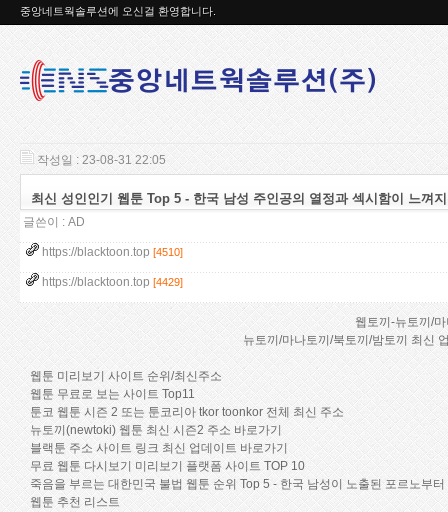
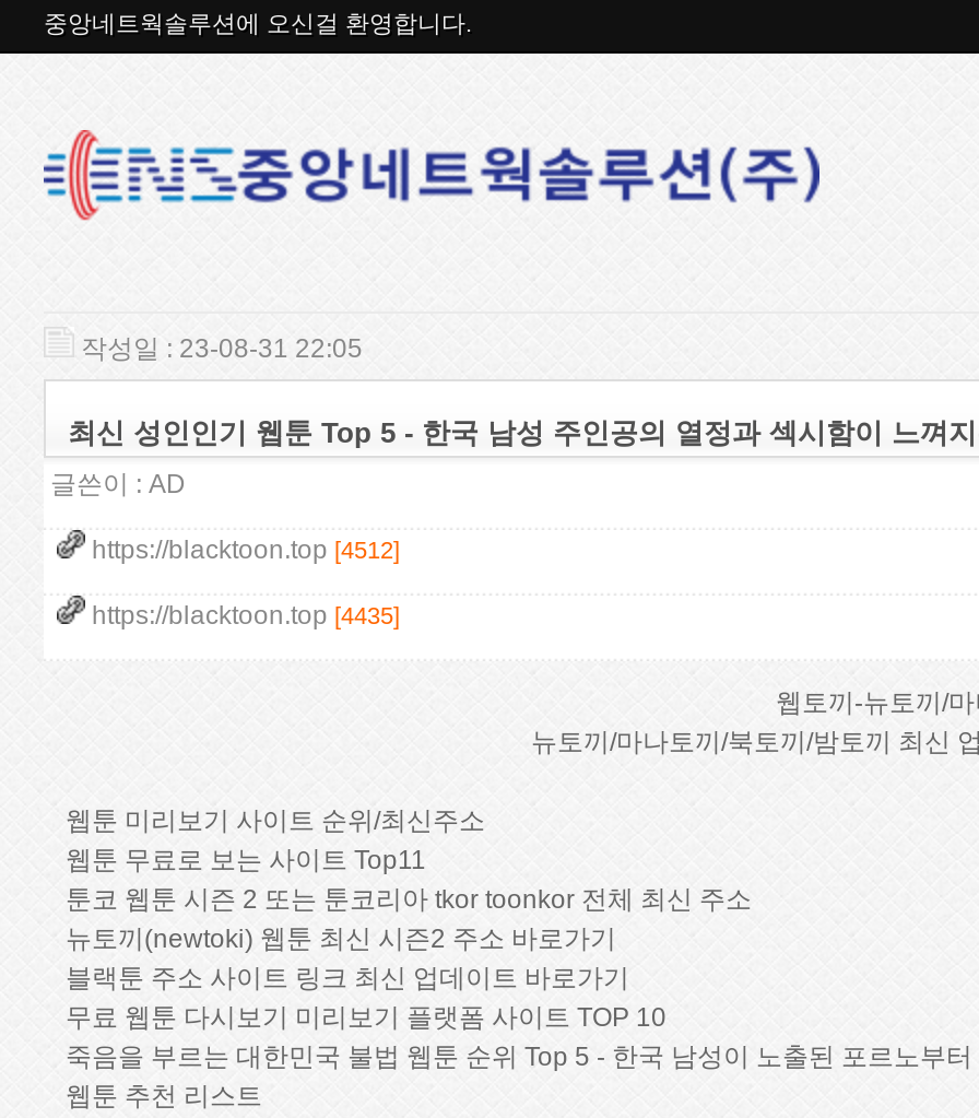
[42,245,183,259] https://blacktoon.top [4510] -> [92,534,400,565] https://blacktoon.top [4512]
[42,275,183,289] https://blacktoon.top [4429] -> [92,600,400,631] https://blacktoon.top [4435]

